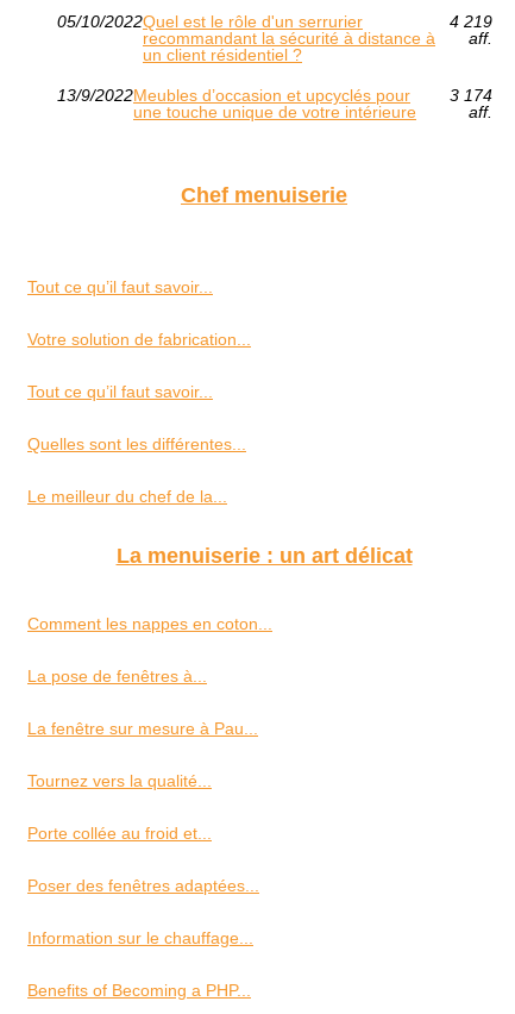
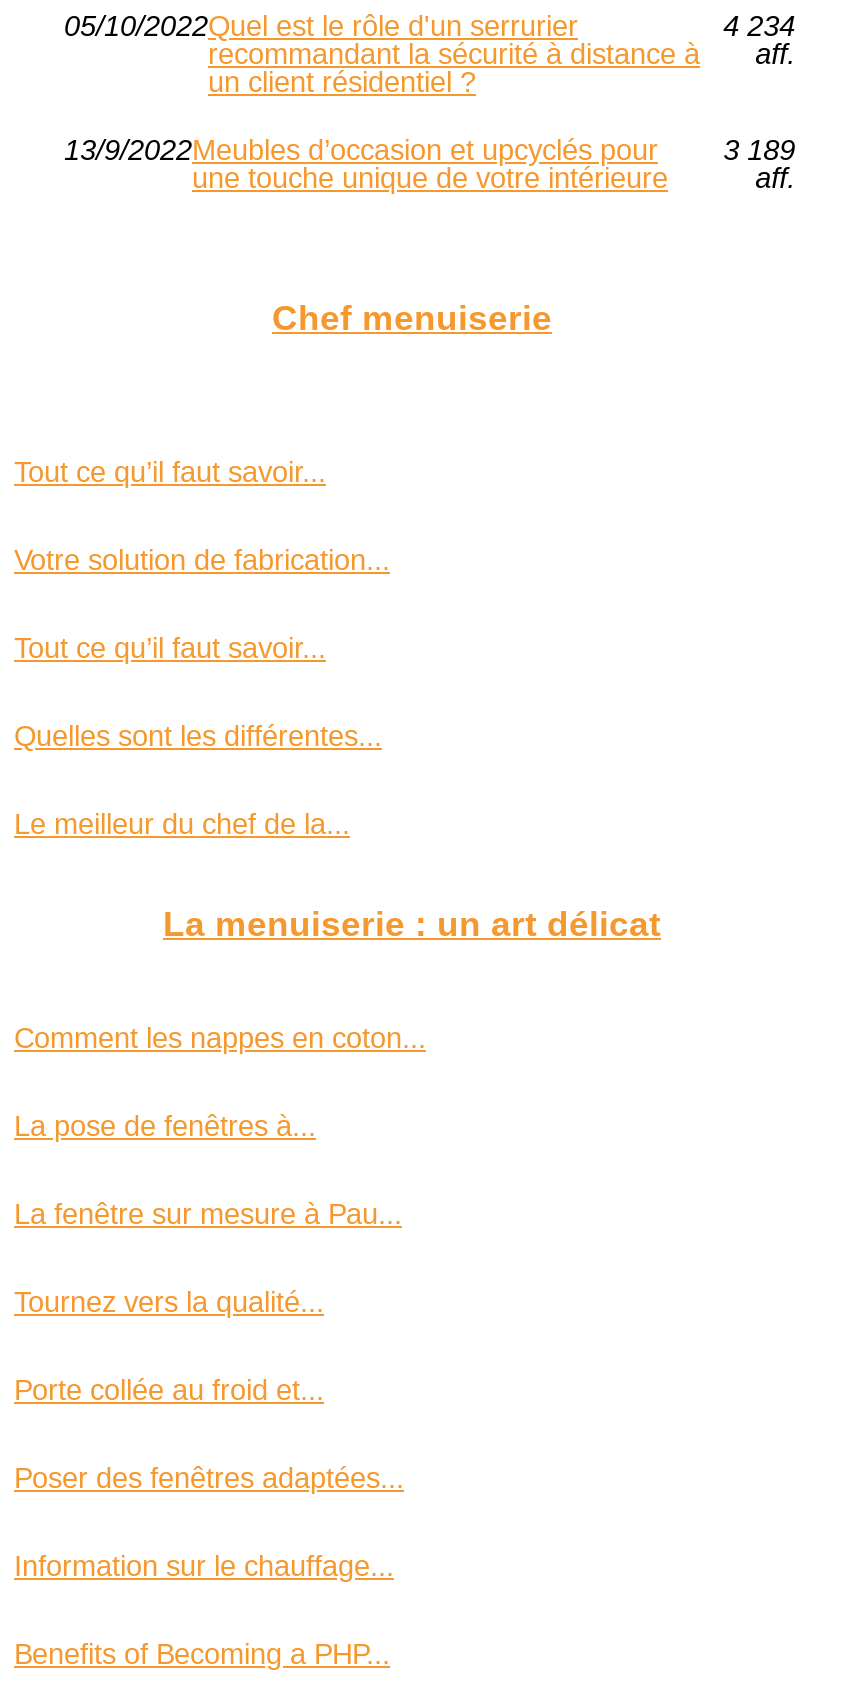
[449,12,492,31] 4 219 -> [723,10,795,42] 4 234
[449,85,492,104] 3 174 -> [723,134,795,166] 3 189

